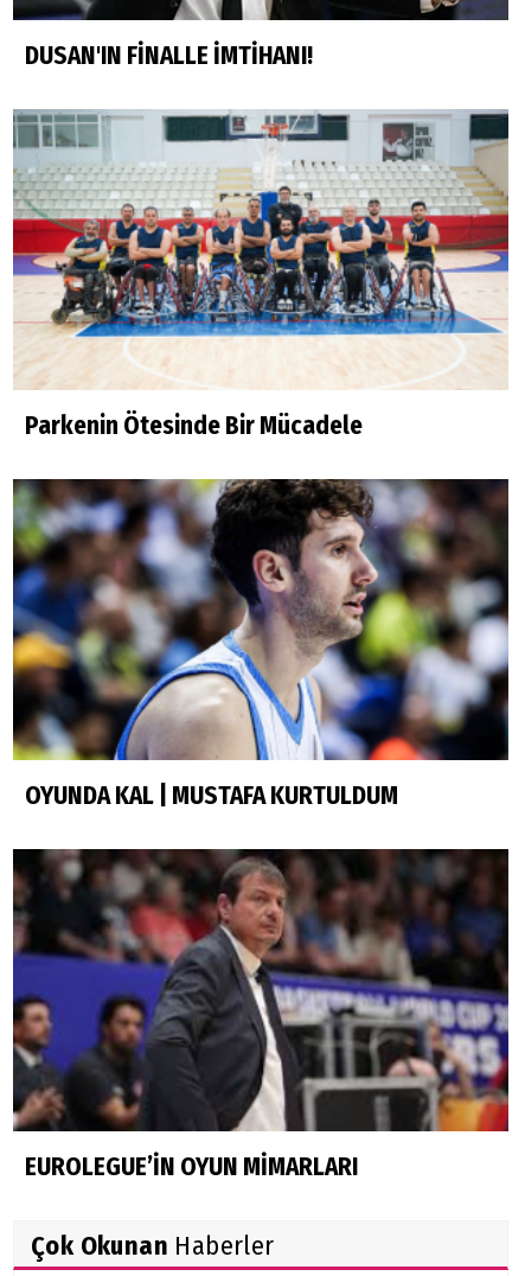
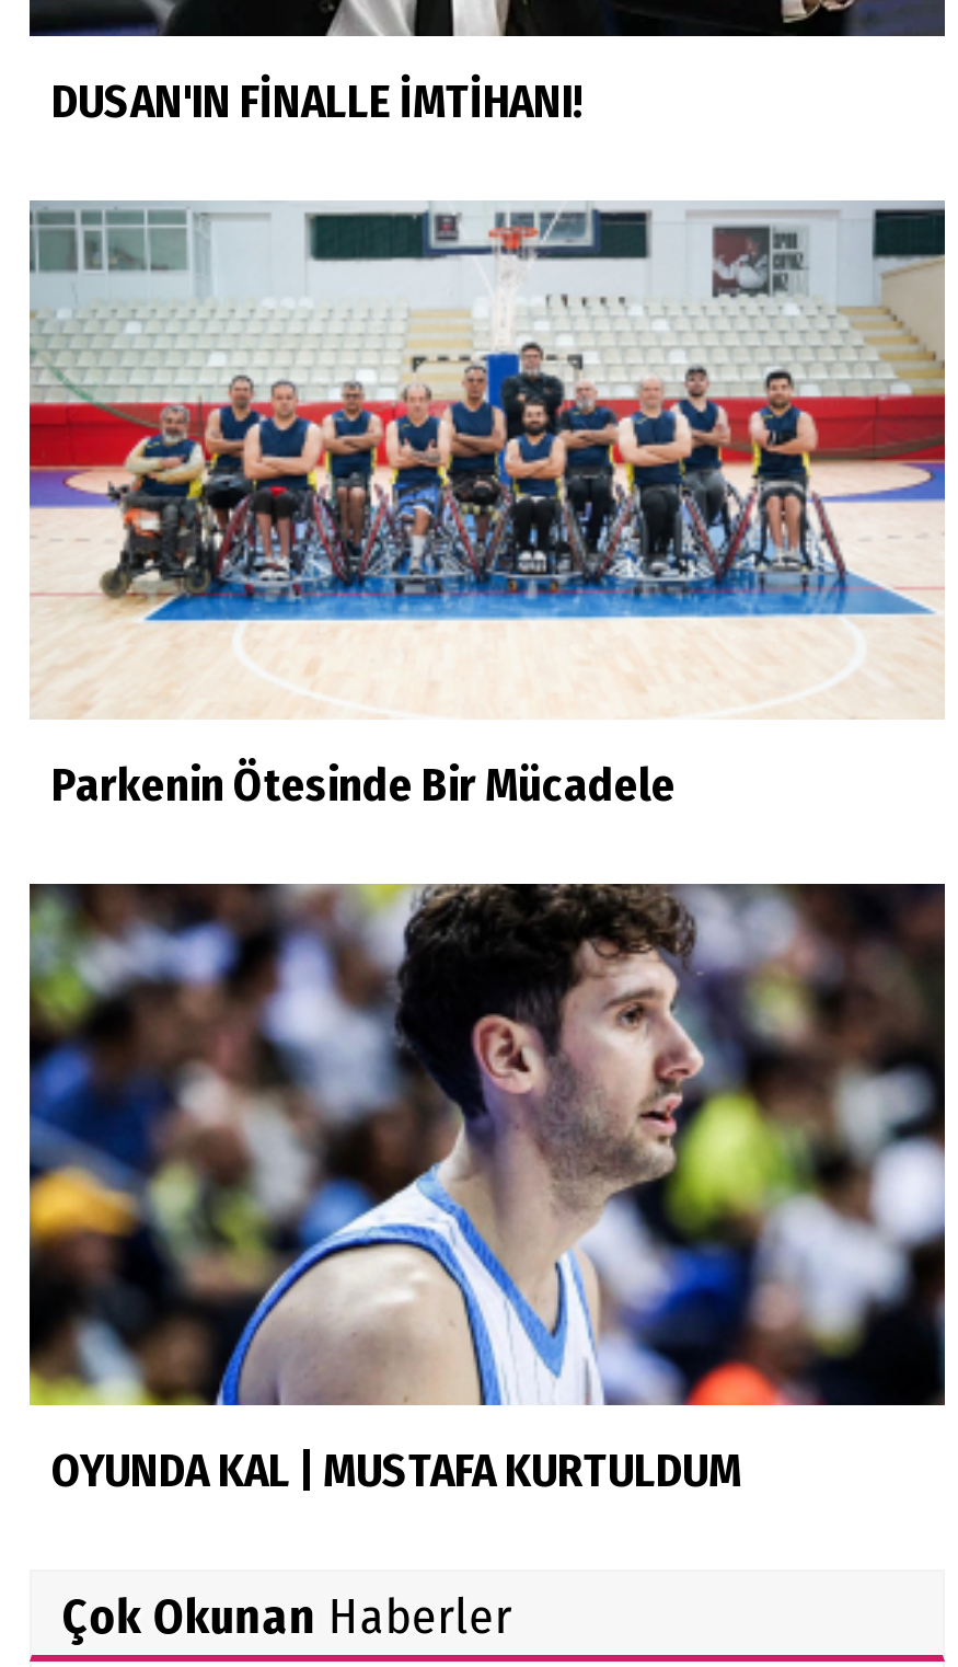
[12,848,510,1182] [image] | EUROLEGUE’İN OYUN MİMARLARI -> none

